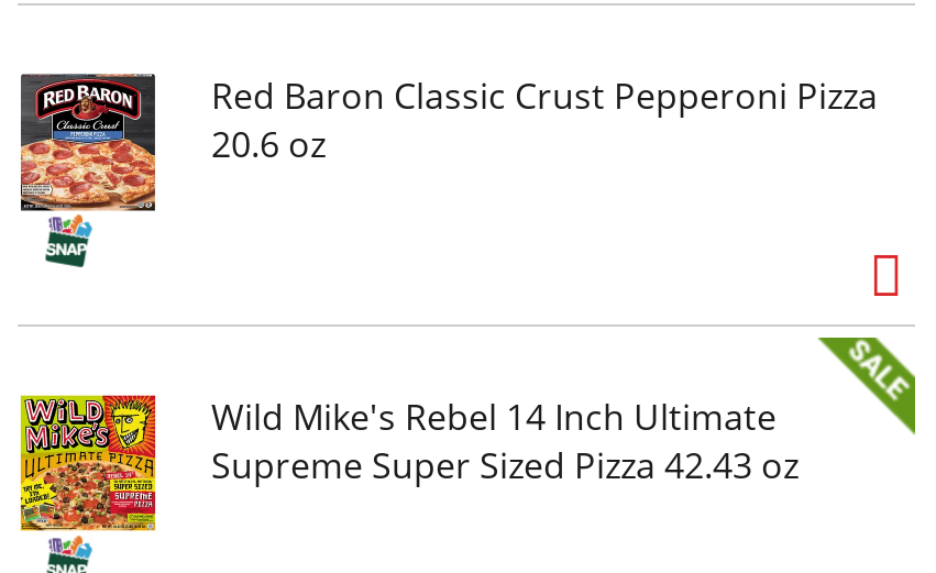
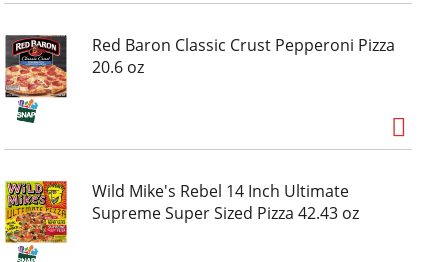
[818,335,917,434] [image] -> none

